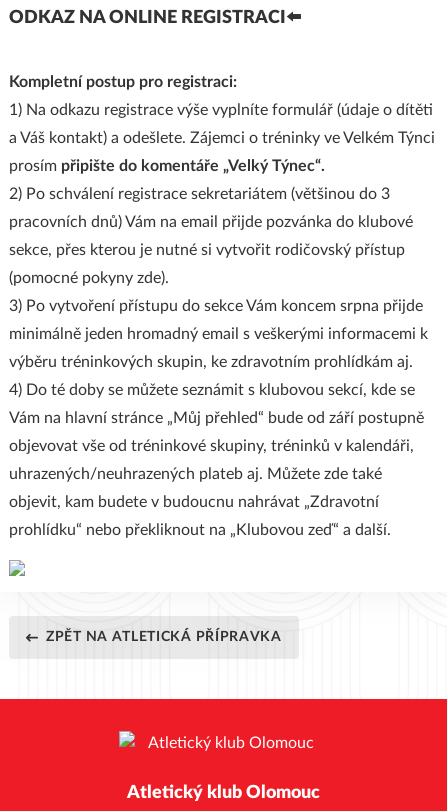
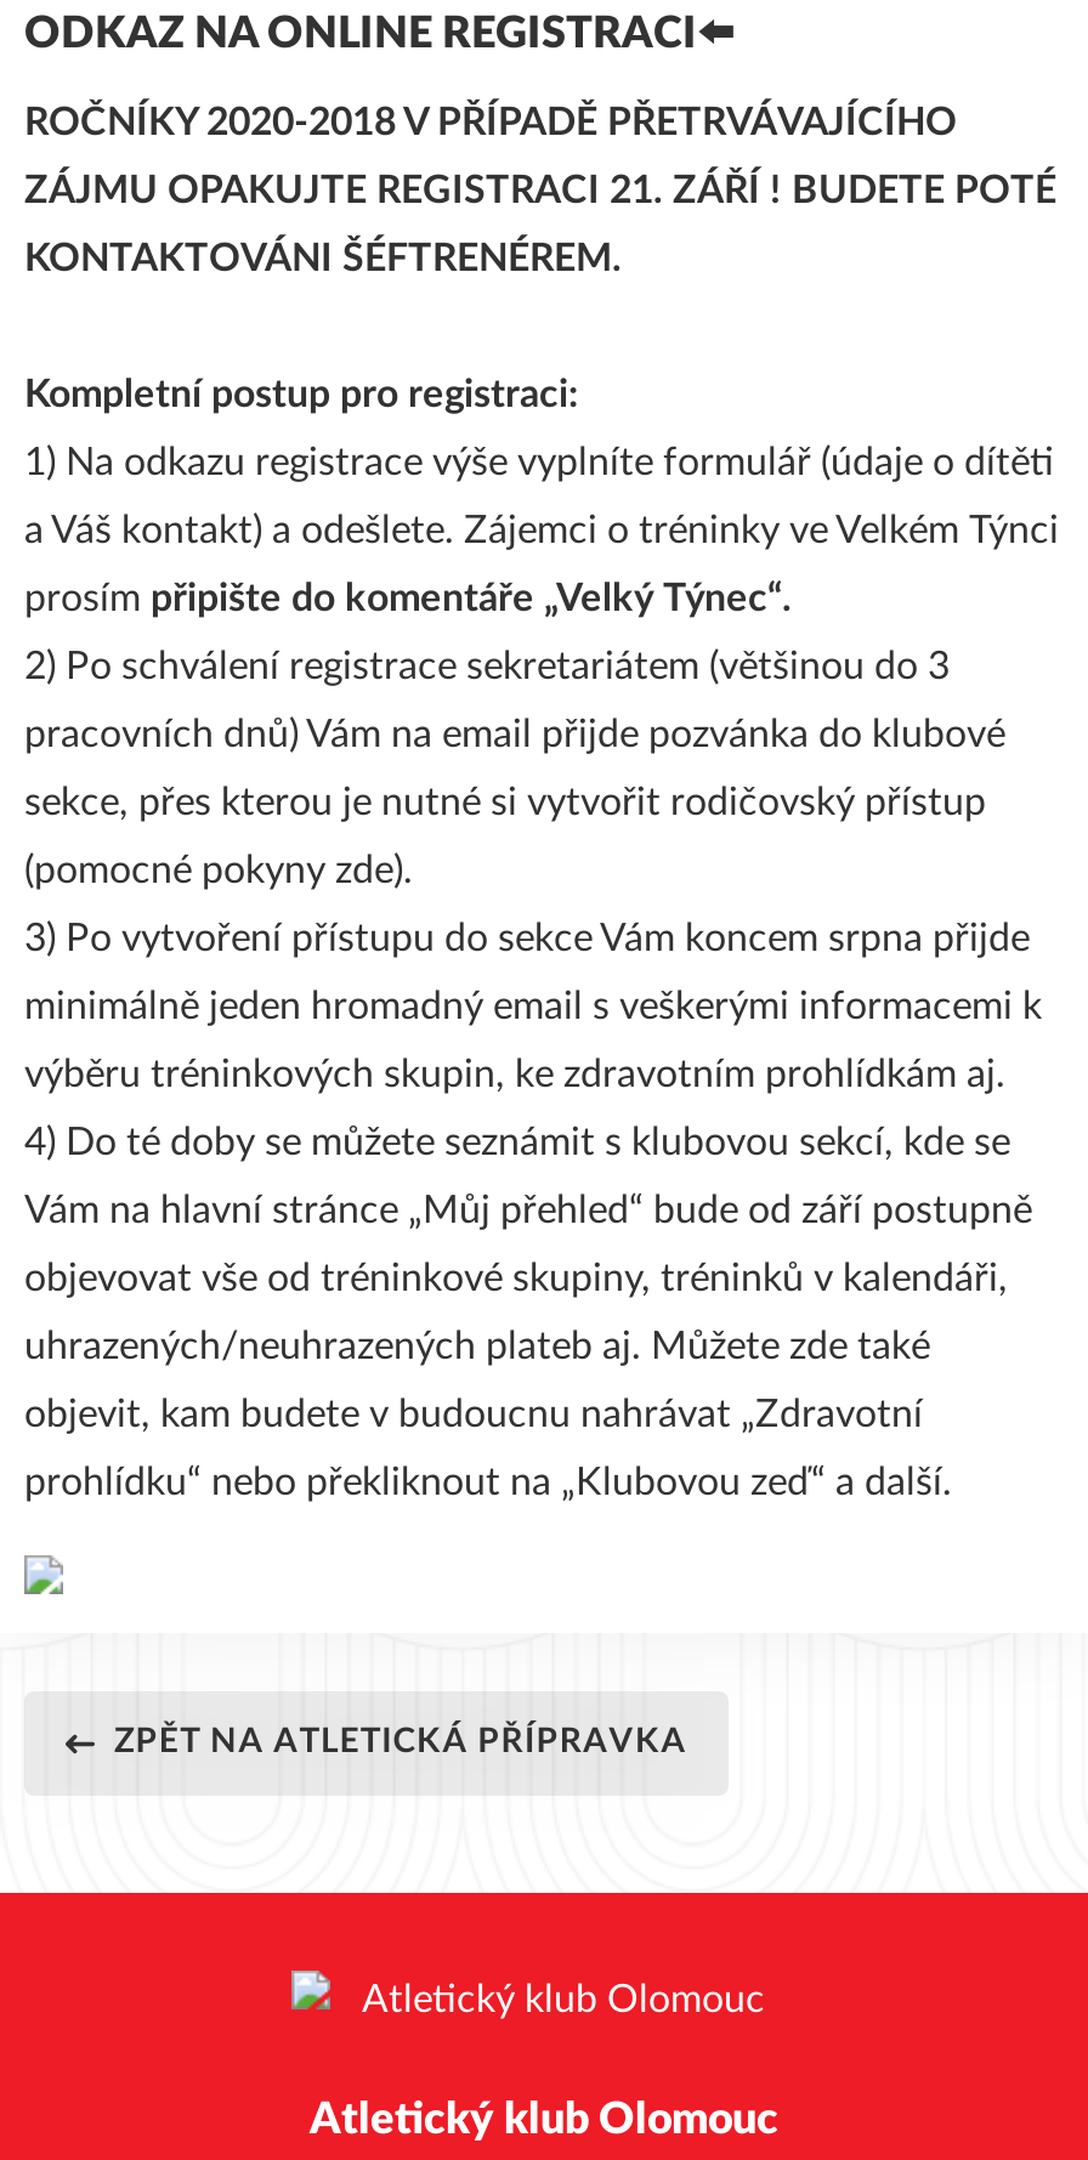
none -> [24,103,1056,278] ROČNÍKY 2020-2018 V PŘÍPADĚ PŘETRVÁVAJÍCÍHO | ZÁJMU OPAKUJTE REGISTRACI 21. ZÁŘÍ ! BUDETE POTÉ | KONTAKTOVÁNI ŠÉFTRENÉREM.

